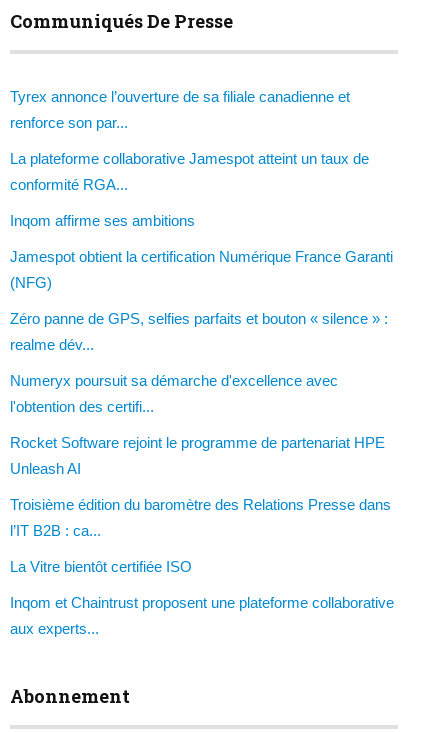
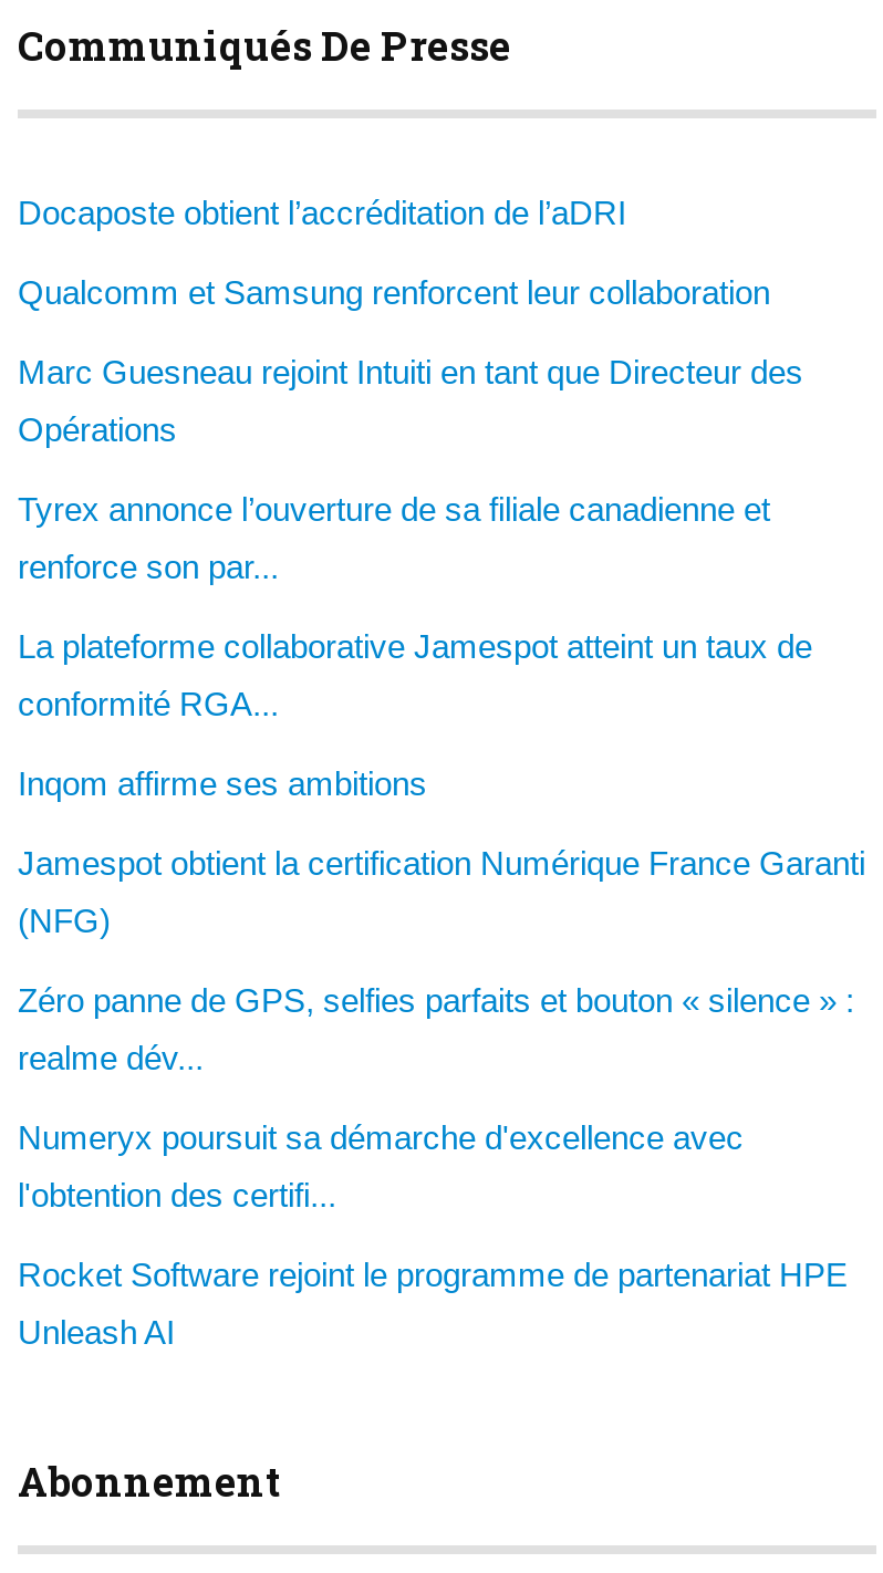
none -> [18,194,803,449] Docaposte obtient l’accréditation de l’aDRI | Qualcomm et Samsung renforcent leur collaboration | Marc Guesneau rejoint Intuiti en tant que Directeur des | Opérations
moved [10,88,393,477] -> [18,491,865,1351]: Tyrex annonce l’ouverture de sa filiale canadienne et | renforce son par... | La plateforme collaborative Jamespot atteint un taux de | ... | Rocket Software rejoint le programme de partenariat HPE | Unleash AI
[10,496,394,637] Troisième édition du baromètre des Relations Presse dans | l’IT B2B : ca... | La Vitre bientôt certifiée ISO | Inqom et Chaintrust proposent une plateforme collaborative | aux experts... -> none

